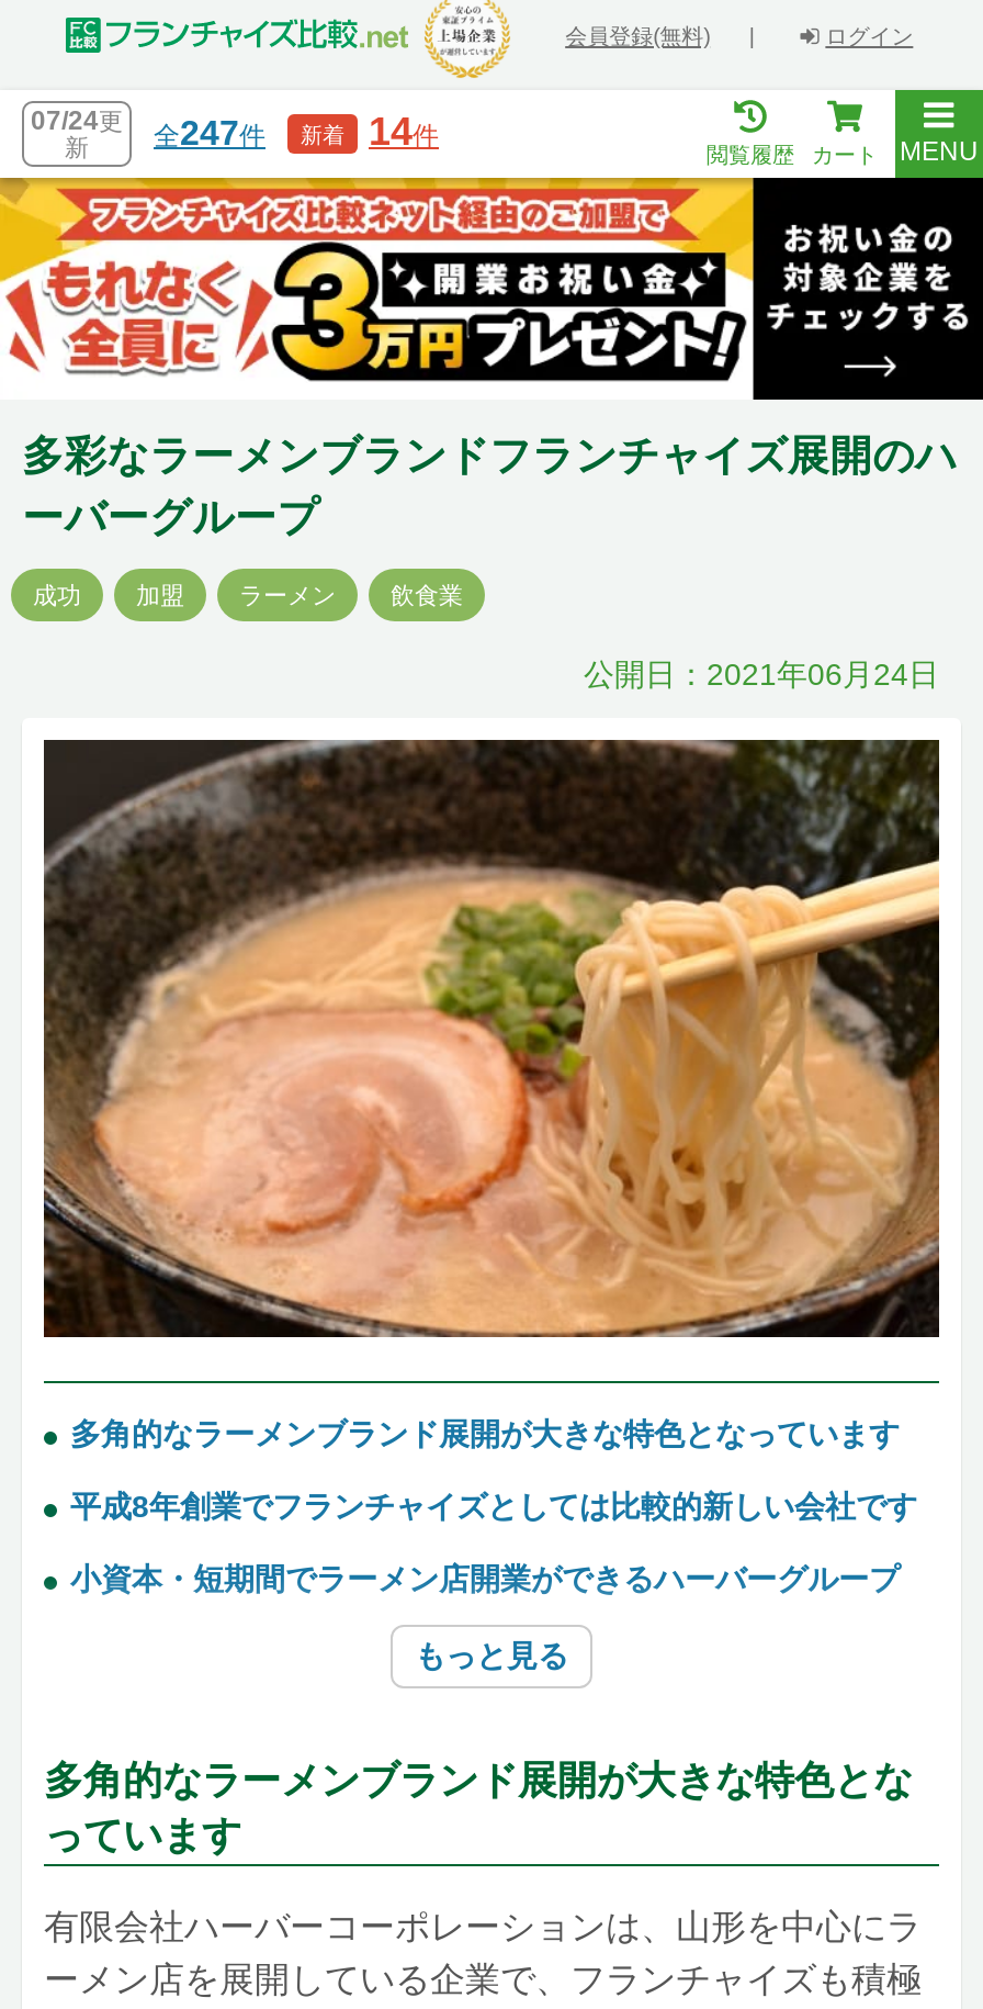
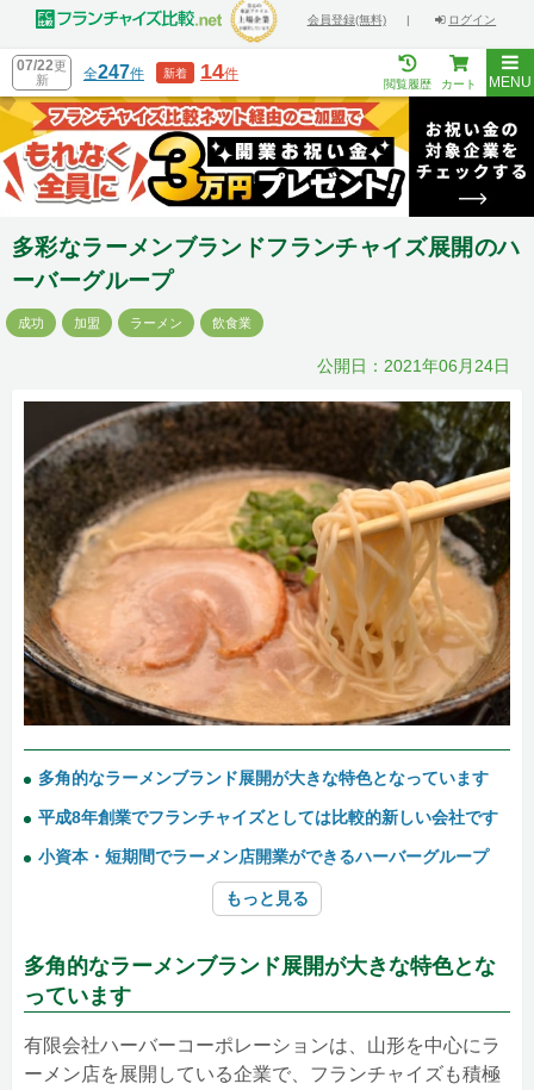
[31,105,439,154] 07/24更 全247件 新着 14件 -> [17,57,238,83] 07/22更 全247件 新着 14件

